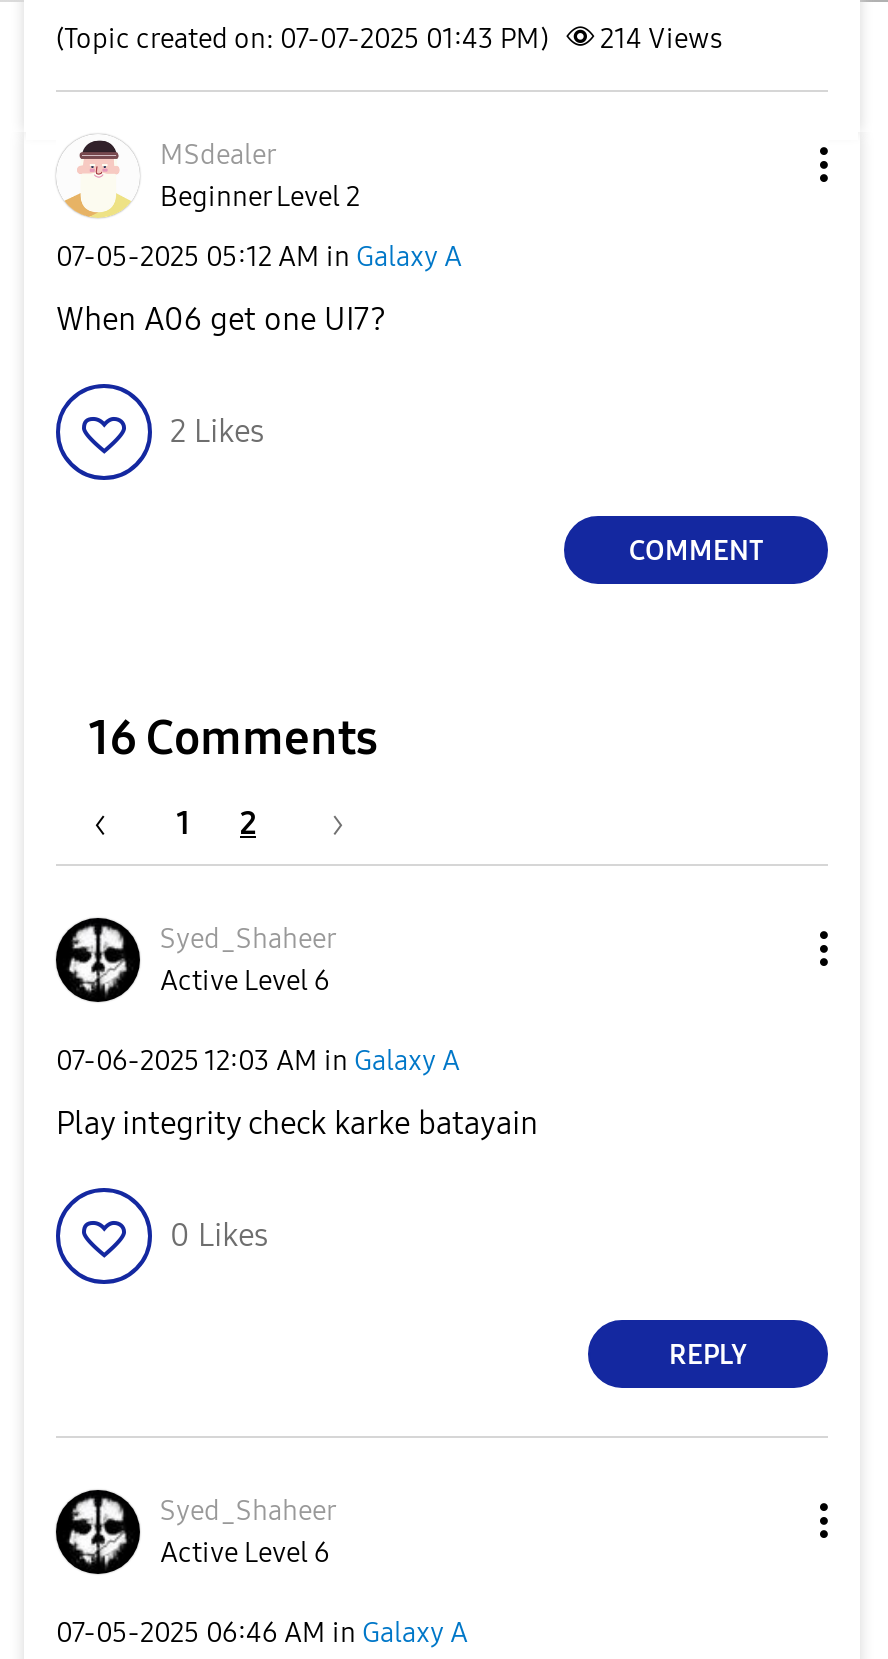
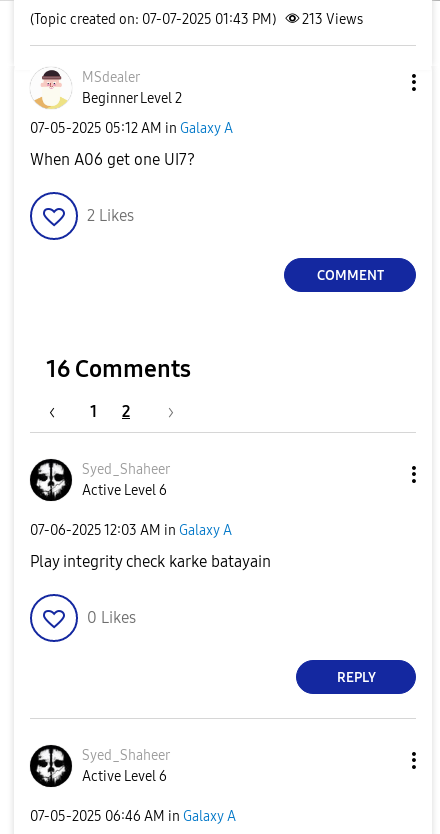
[56,22,722,56] (Topic created on: 07-07-2025 01:43 PM) 214 Views -> [30,11,363,28] (Topic created on: 07-07-2025 01:43 PM) 213 Views

